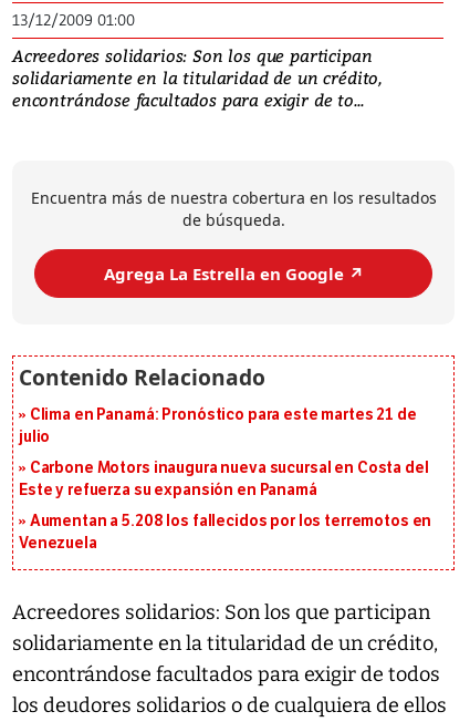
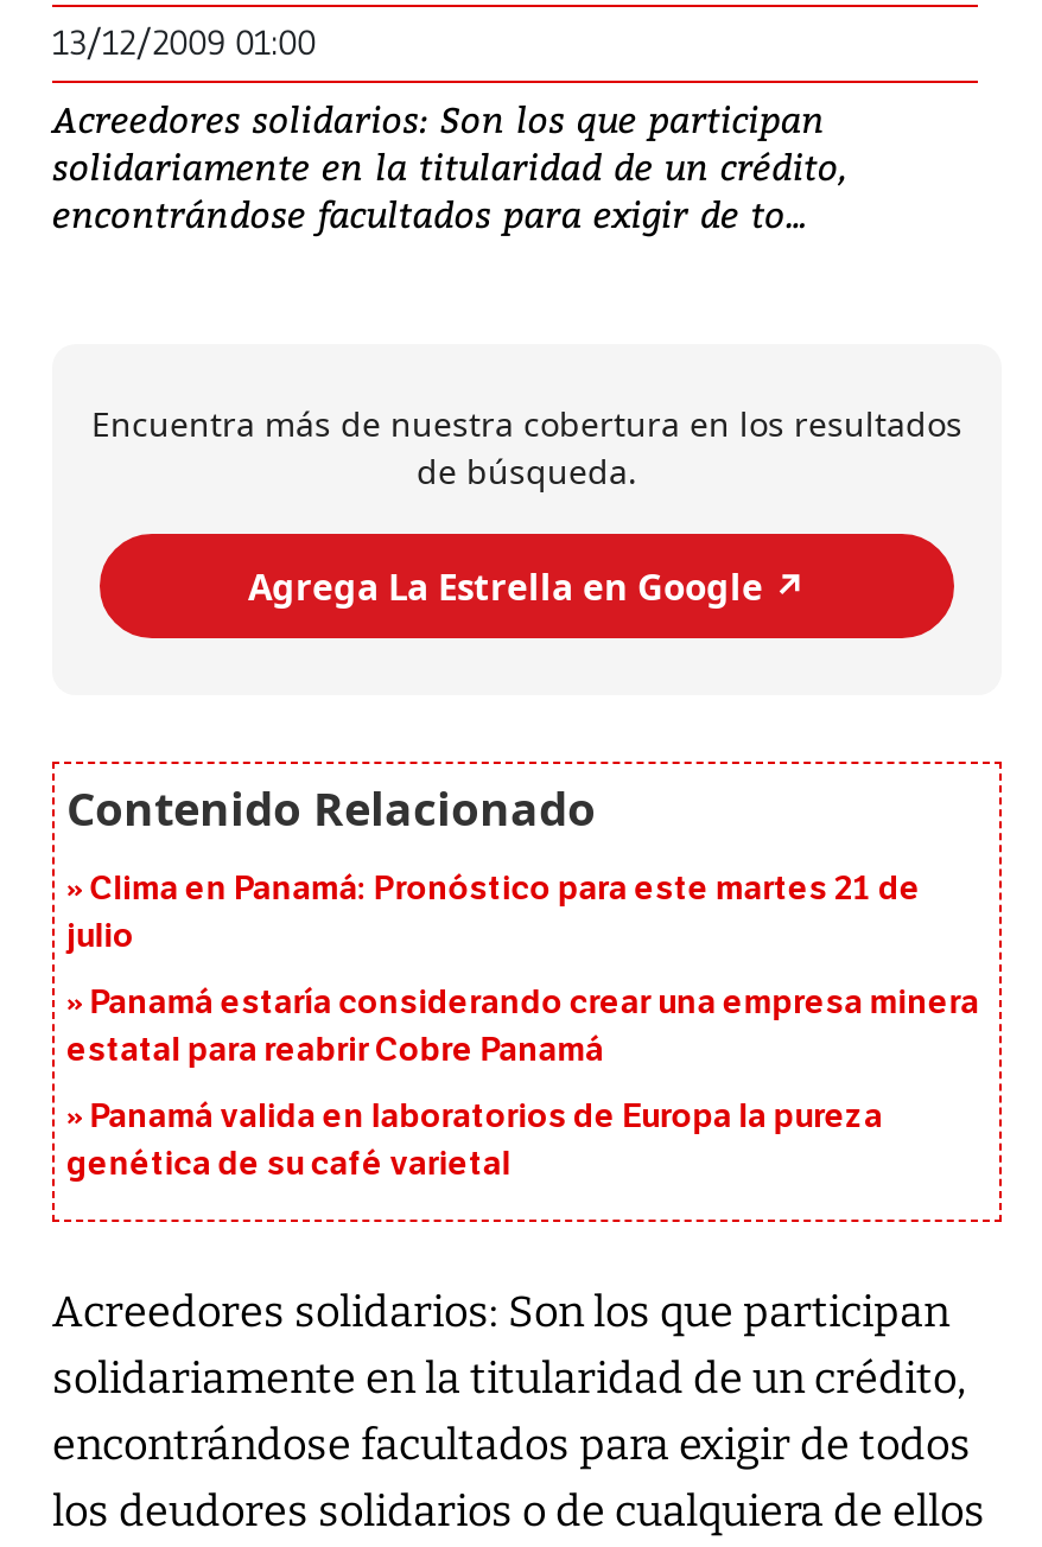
[19,459,429,500] Carbone Motors inaugura nueva sucursal en Costa del | Este y refuerza su expansión en Panamá -> [66,983,979,1071] Panamá estaría considerando crear una empresa minera | estatal para reabrir Cobre Panamá
[19,512,432,553] Aumentan a 5.208 los fallecidos por los terremotos en | Venezuela -> [66,1097,883,1185] Panamá valida en laboratorios de Europa la pureza | genética de su café varietal

